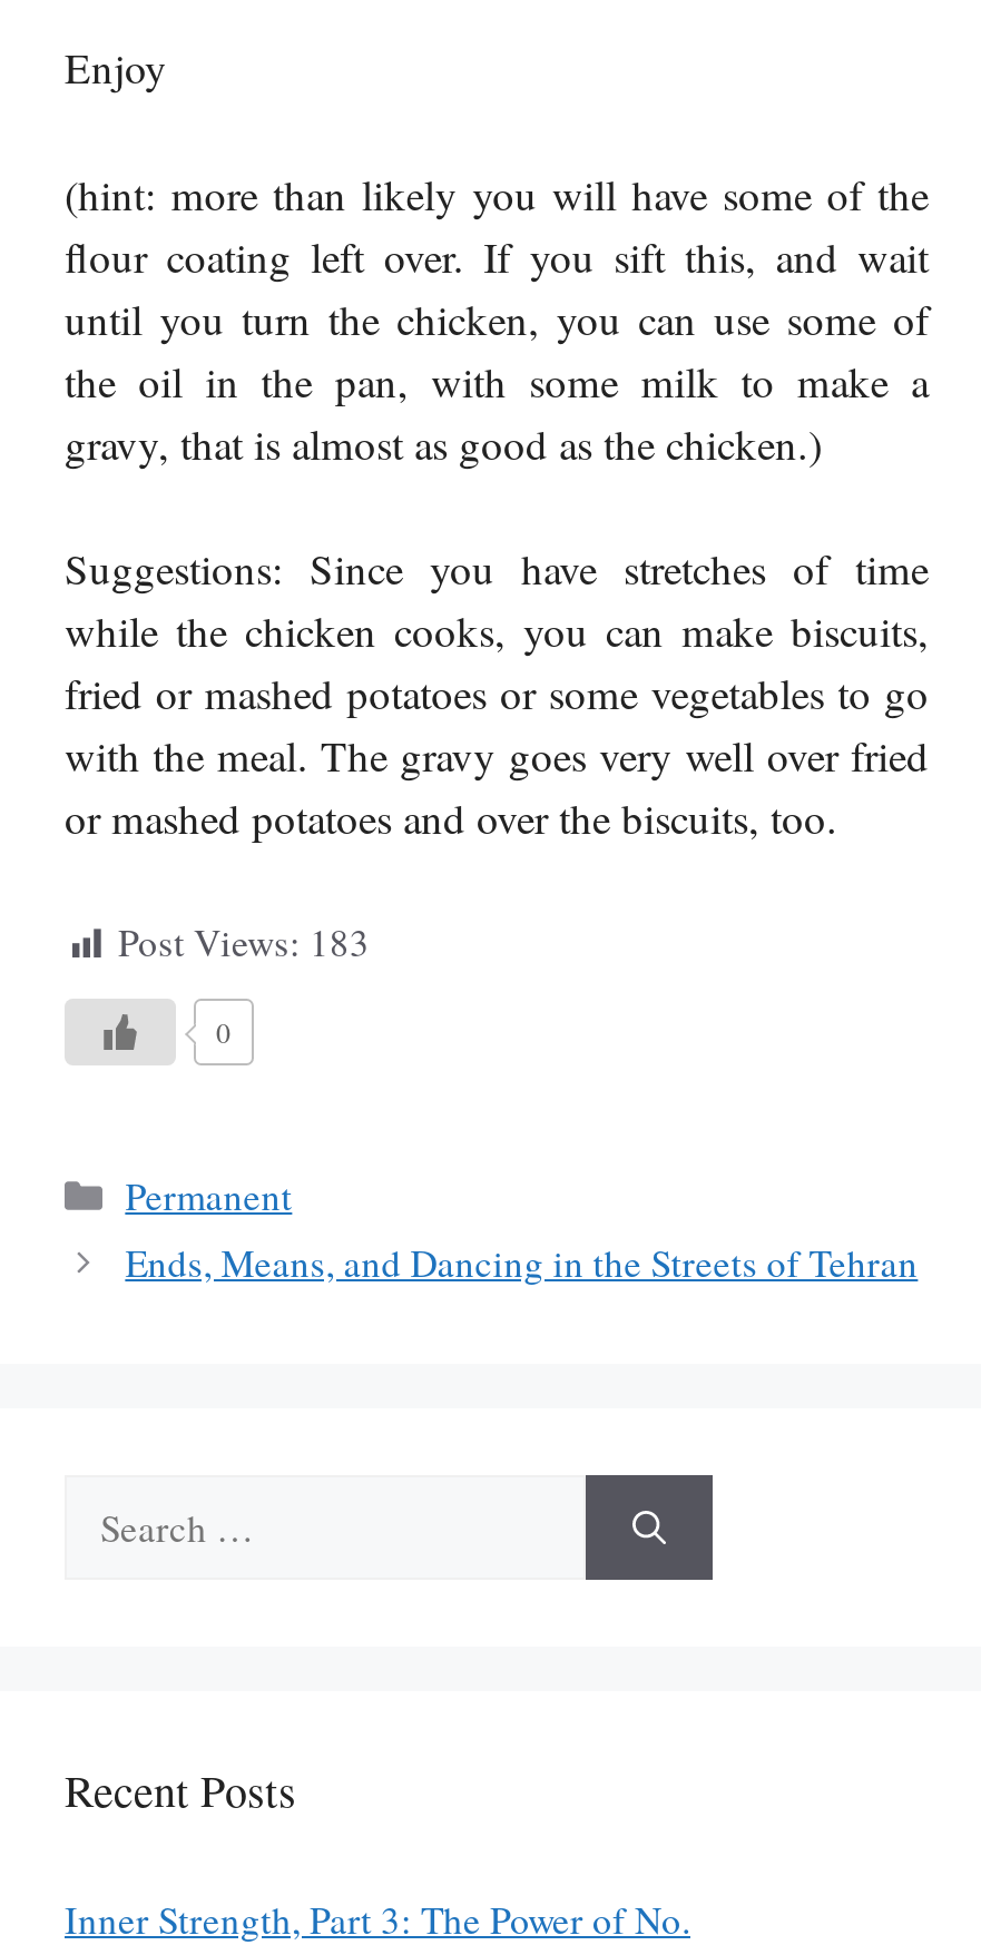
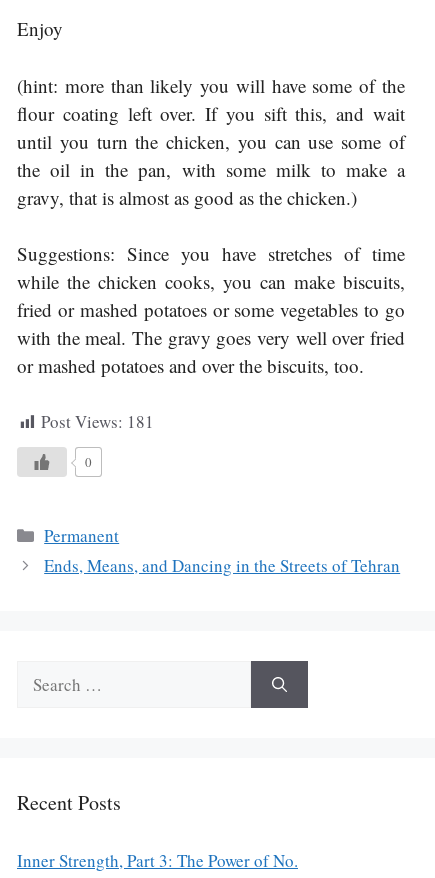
[118,915,370,966] Post Views: 183 -> [41,410,154,433] Post Views: 181

